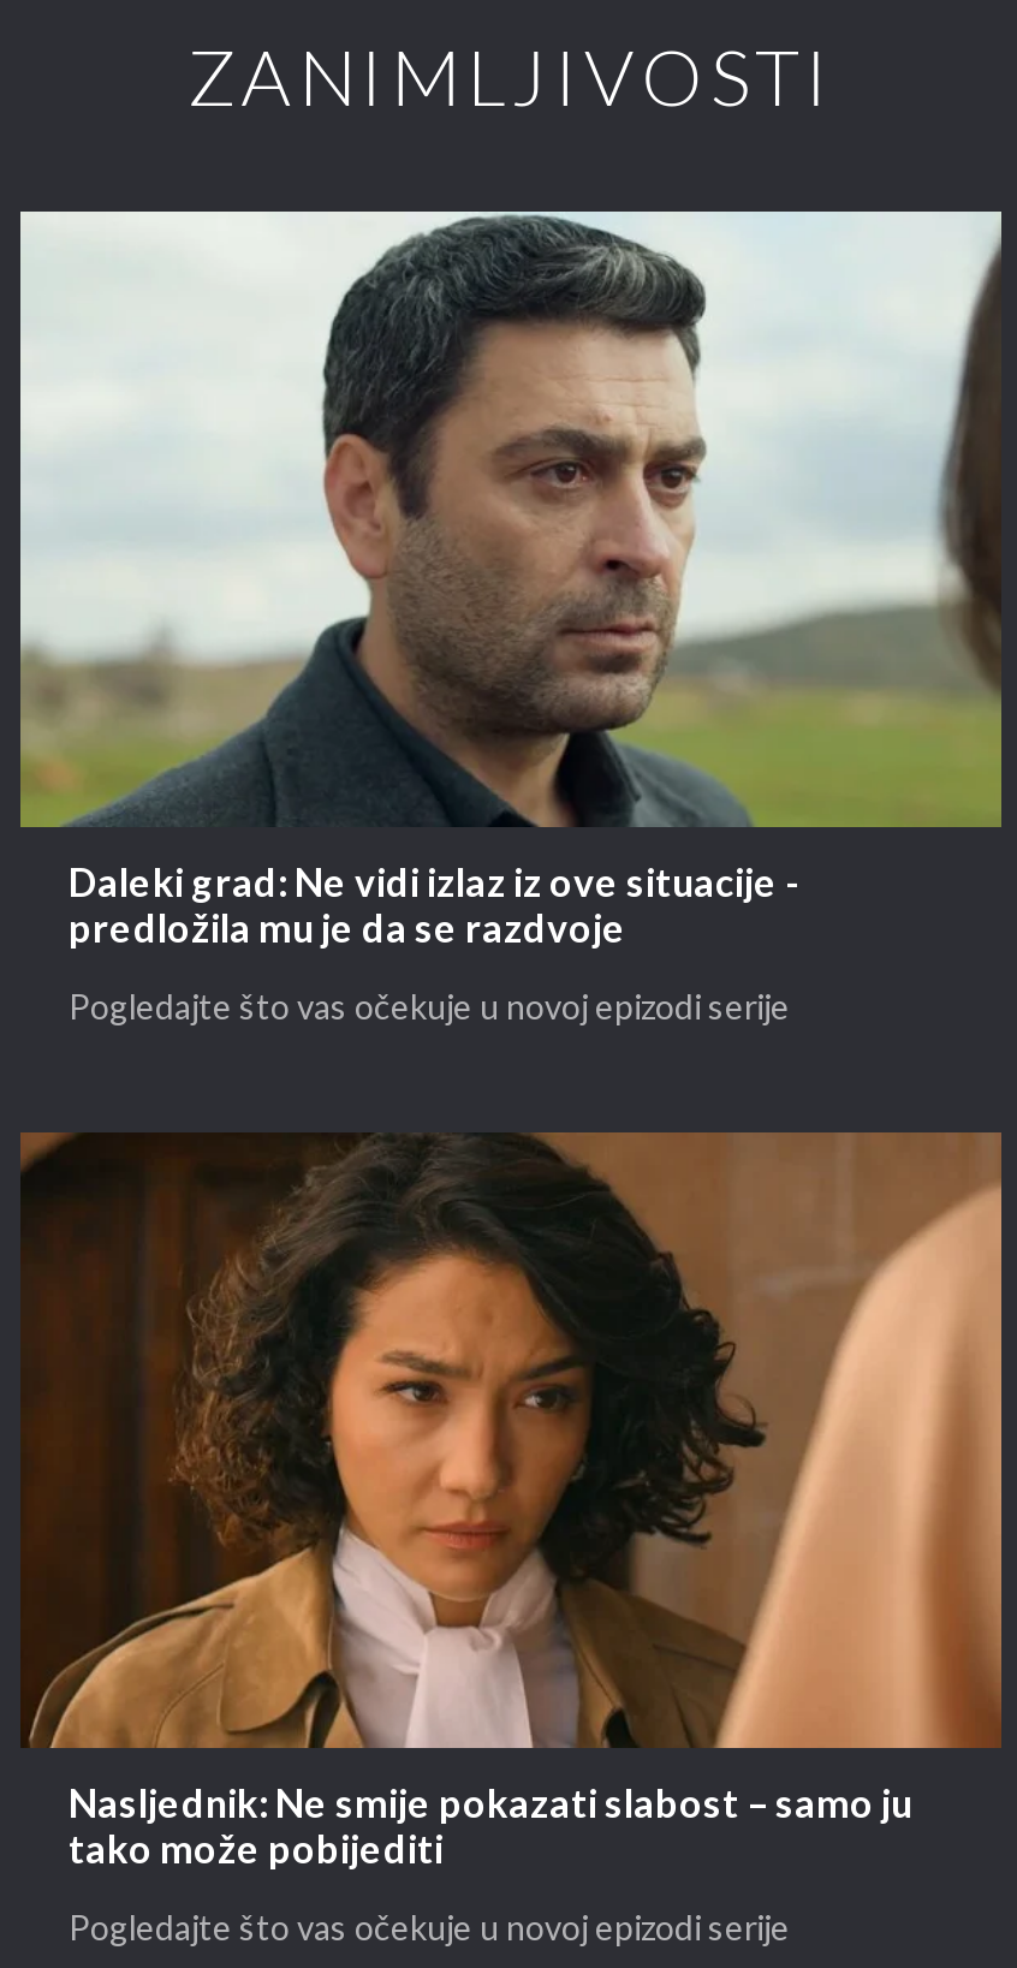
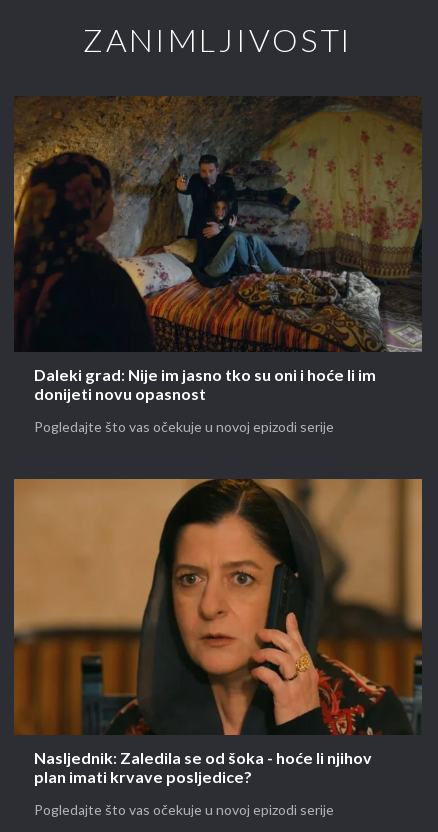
[18,209,1004,955] [image] | Daleki grad: Ne vidi izlaz iz ove situacije - | predložila mu je da se razdvoje -> [13,95,423,405] [image] | Daleki grad: Nije im jasno tko su oni i hoće li im | donijeti novu opasnost
[20,1132,1004,1875] [image] | Nasljednik: Ne smije pokazati slabost – samo ju | tako može pobijediti -> [13,478,422,788] [image] | Nasljednik: Zaledila se od šoka - hoće li njihov | plan imati krvave posljedice?

